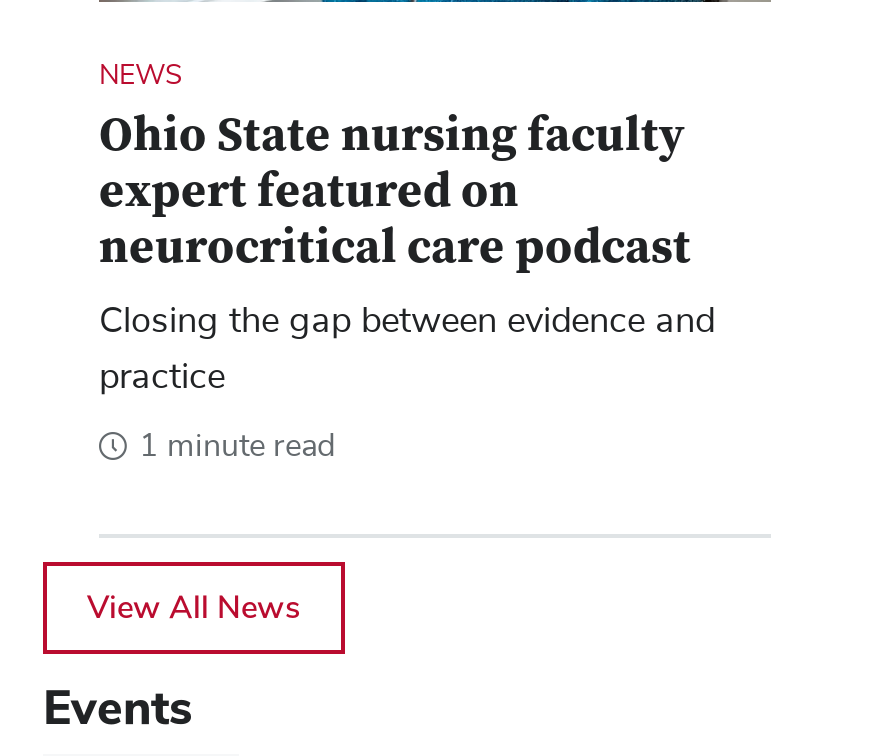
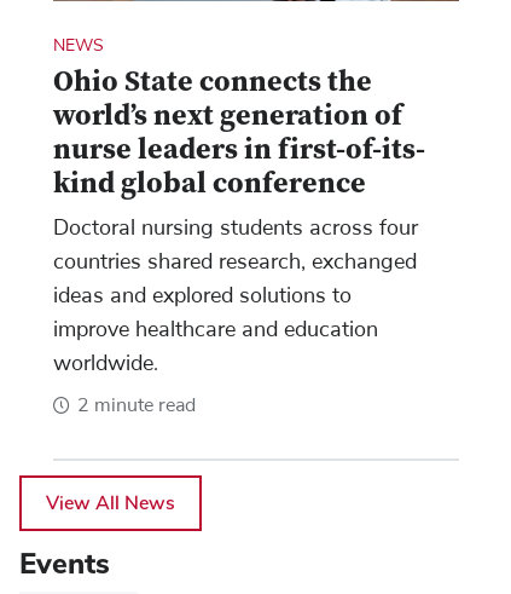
[99,115,715,463] Ohio State nursing faculty | expert featured on | neurocritical care podcast | Closing the gap between evidence and | practice | 1 minute read -> [53,69,425,415] Ohio State connects the | world’s next generation of | nurse leaders in first-of-its- | kind global conference | Doctoral nursing students across four | countries shared research, exchanged | ideas and explored solutions to | improve healthcare and education | worldwide. | 2 minute read

